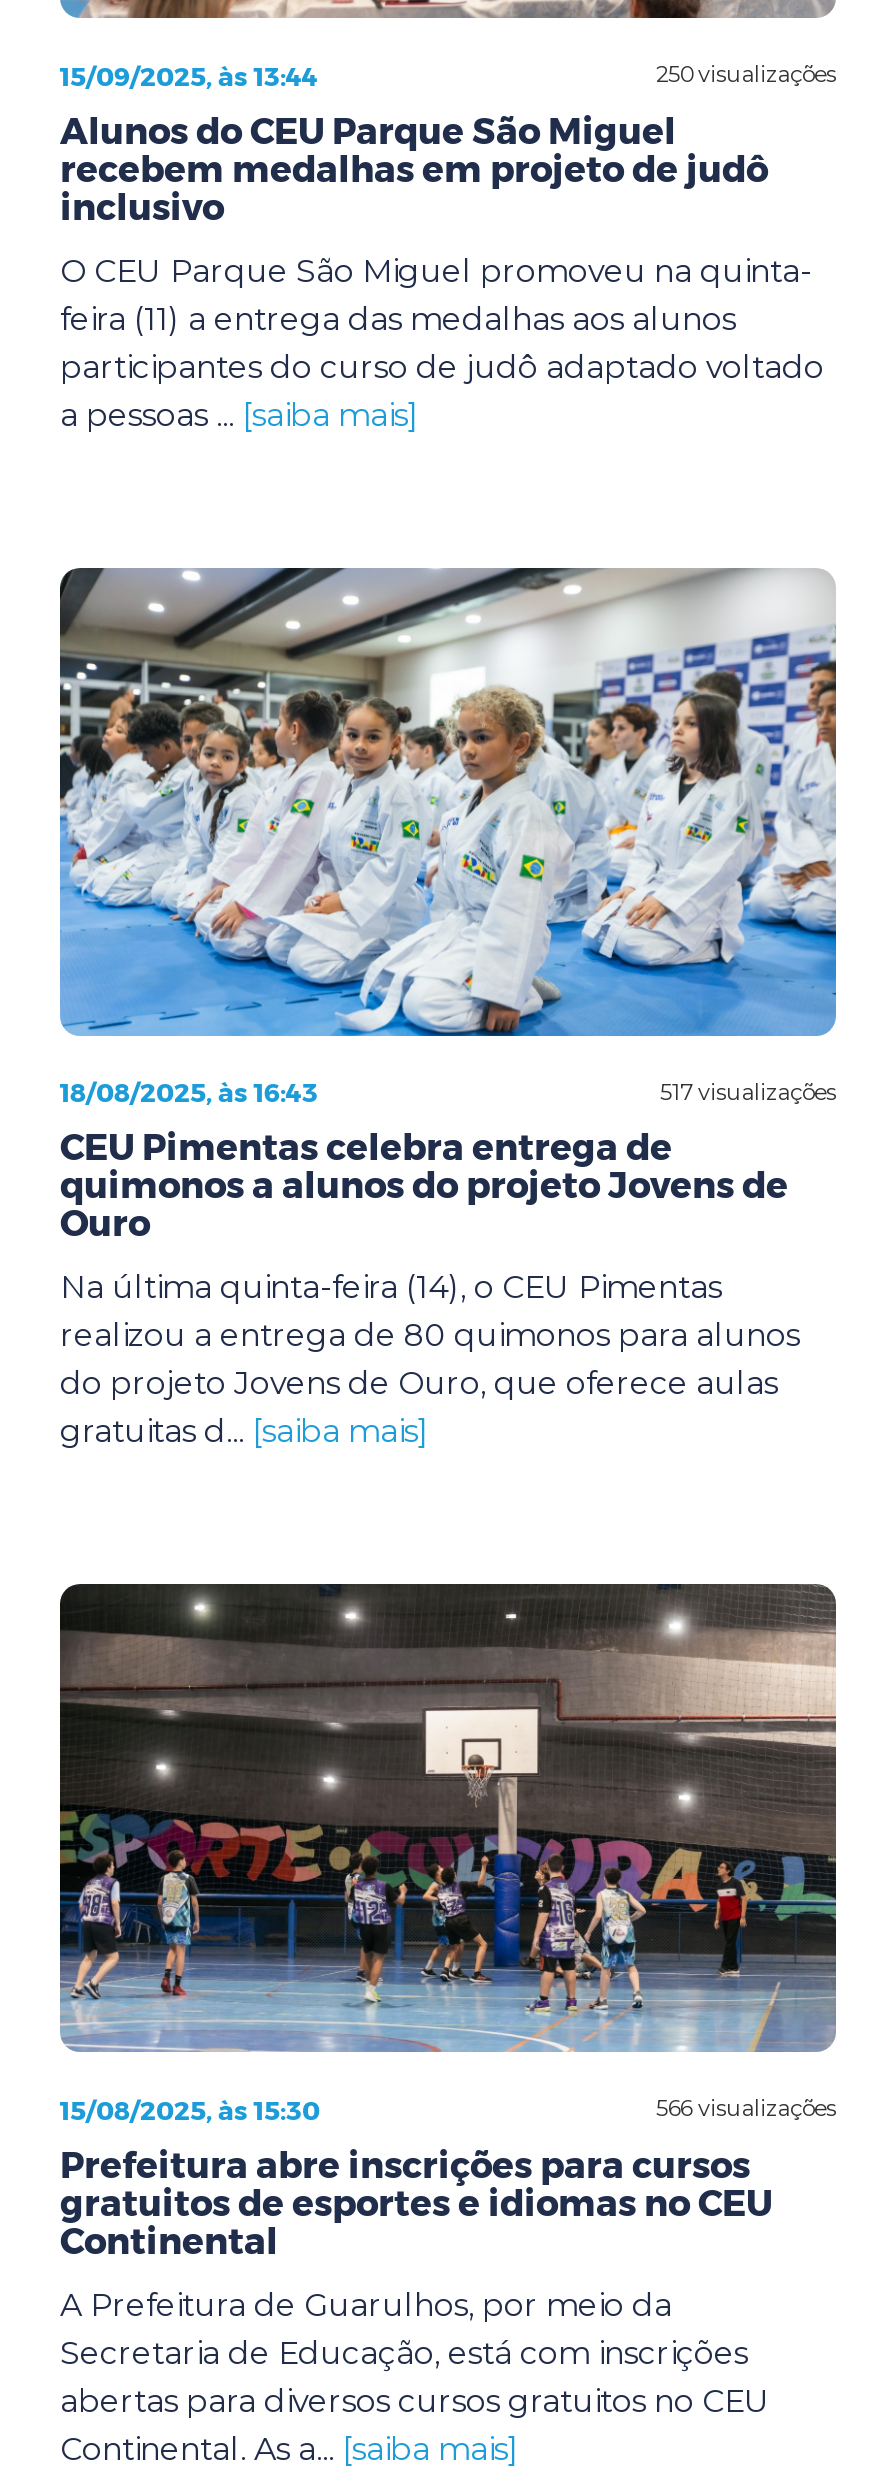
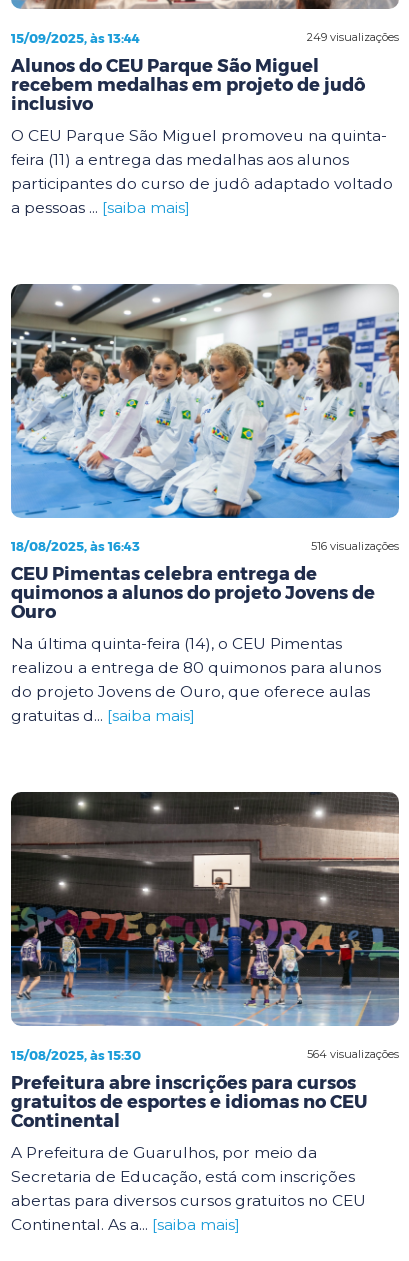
[656,60,836,88] 250 visualizações -> [307,30,399,44] 249 visualizações
[660,1077,836,1105] 517 visualizações -> [311,538,399,552] 516 visualizações
[656,2094,836,2122] 566 visualizações -> [307,1047,399,1061] 564 visualizações

